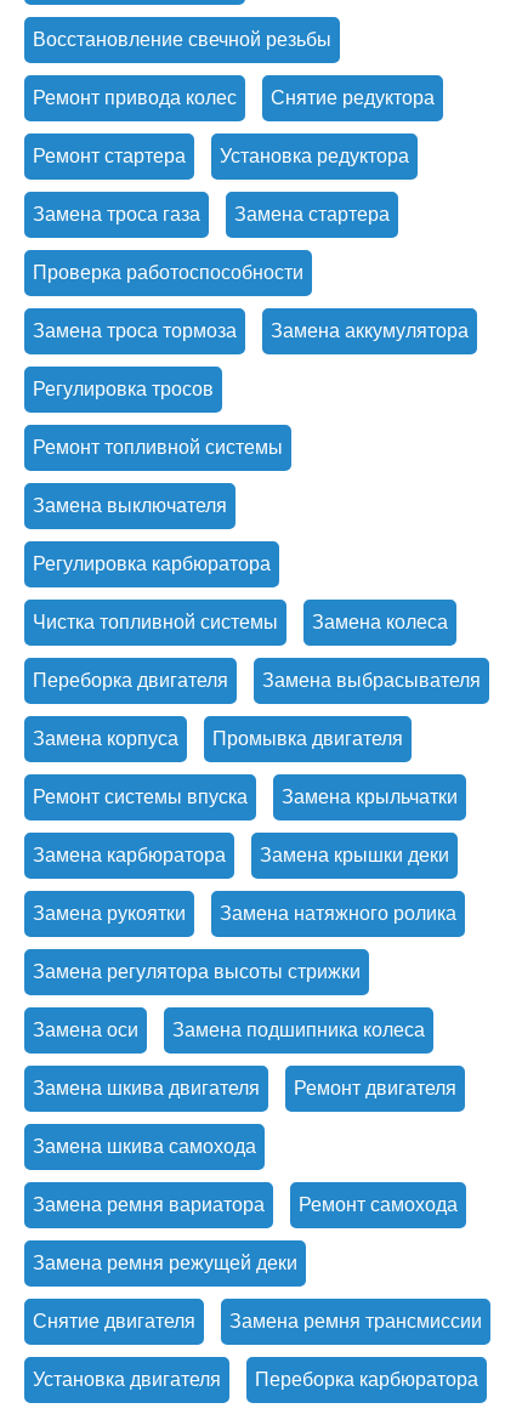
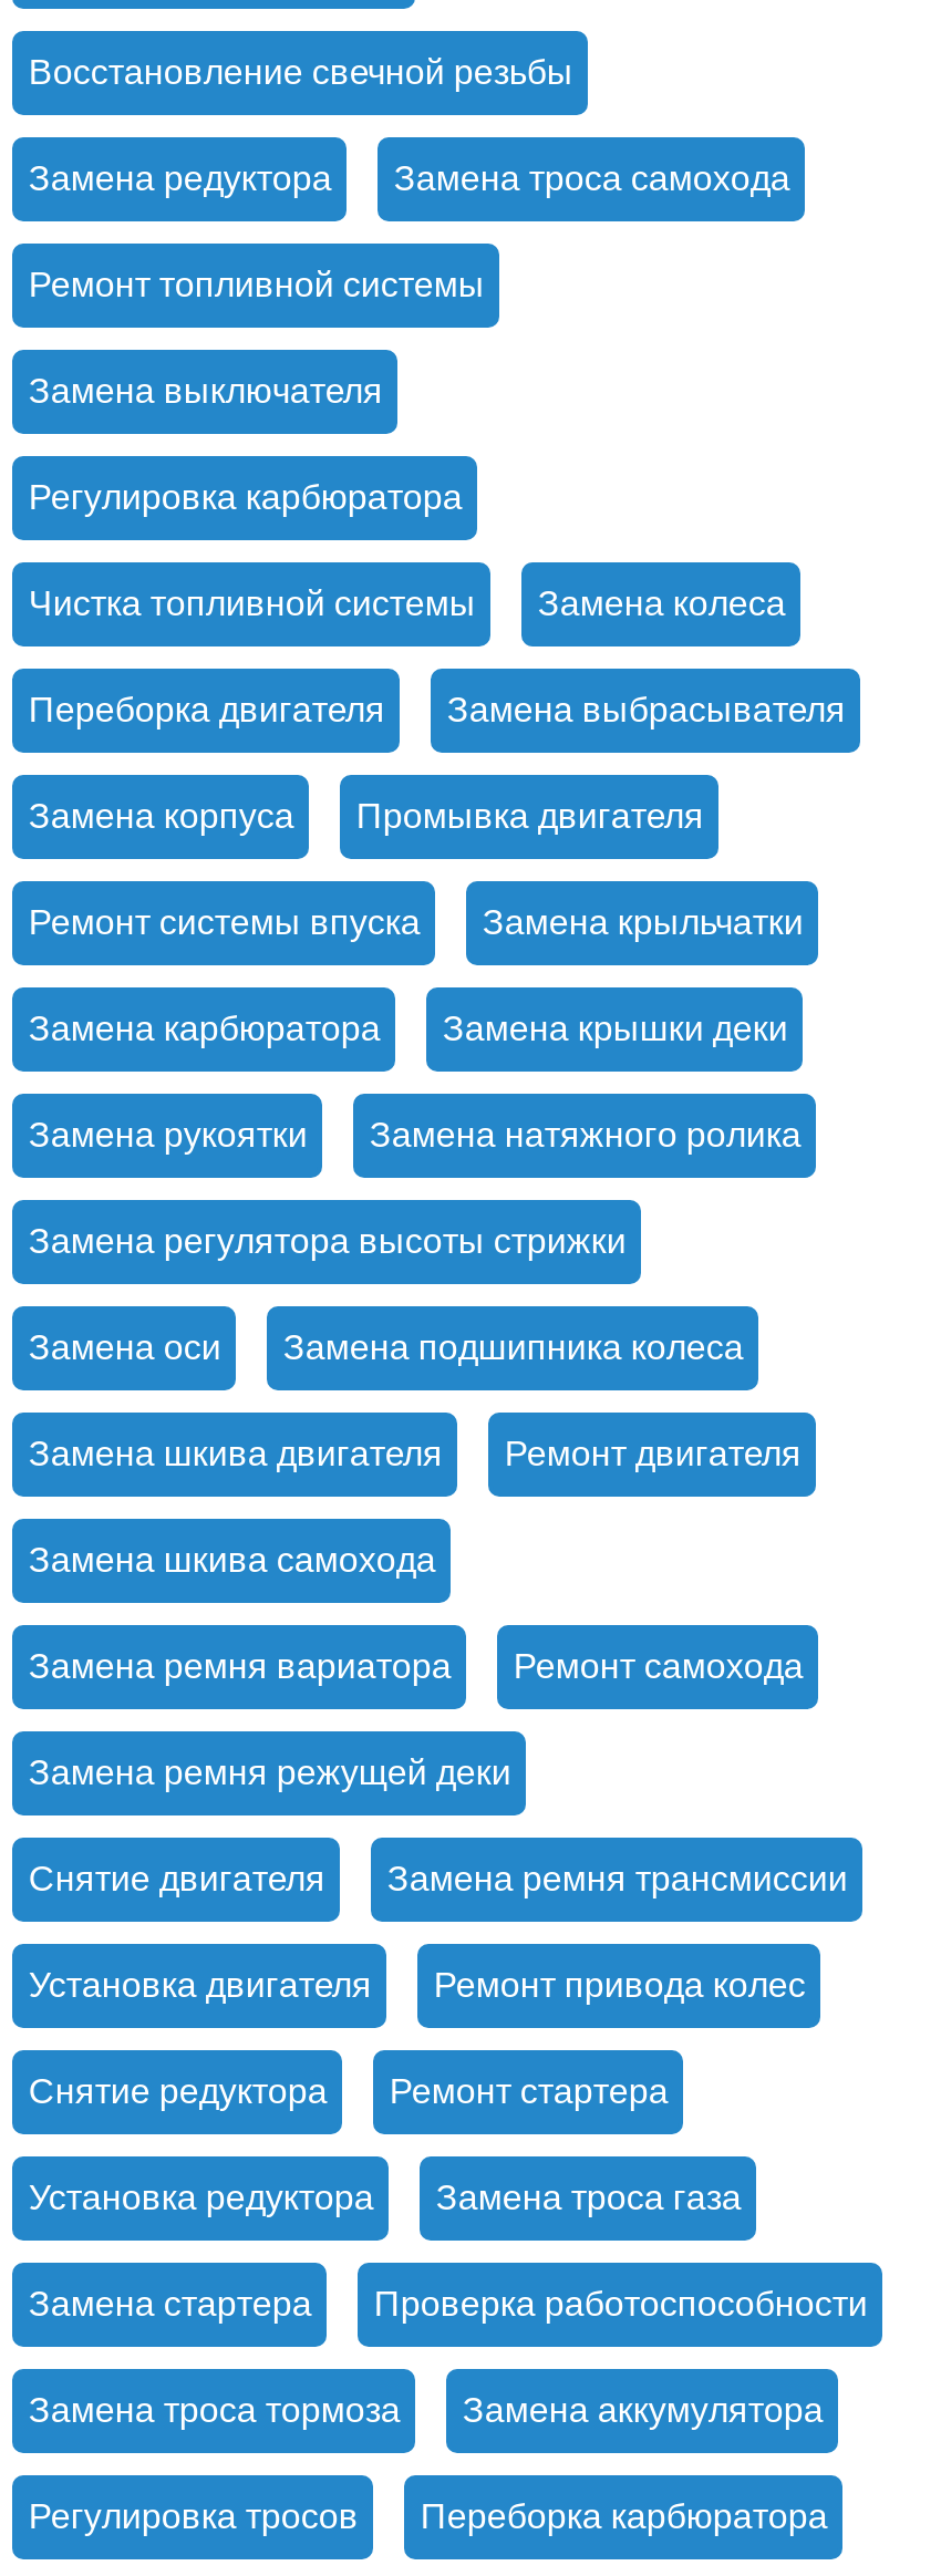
none -> [29,159,790,197] Замена редуктора | Замена троса самохода
moved [33,87,469,399] -> [29,1966,868,2535]: Ремонт привода колес | Снятие редуктора | Ремонт стартера | ... | Замена аккумулятора | Регулировка тросов
moved [33,437,482,1390] -> [29,266,848,2004]: Ремонт топливной системы | Замена выключателя | Регулировка карбюратора | ... | Замена ремня трансмиссии | Установка двигателя

